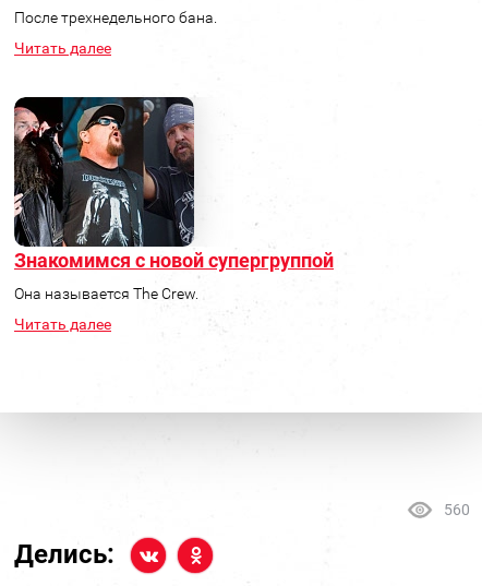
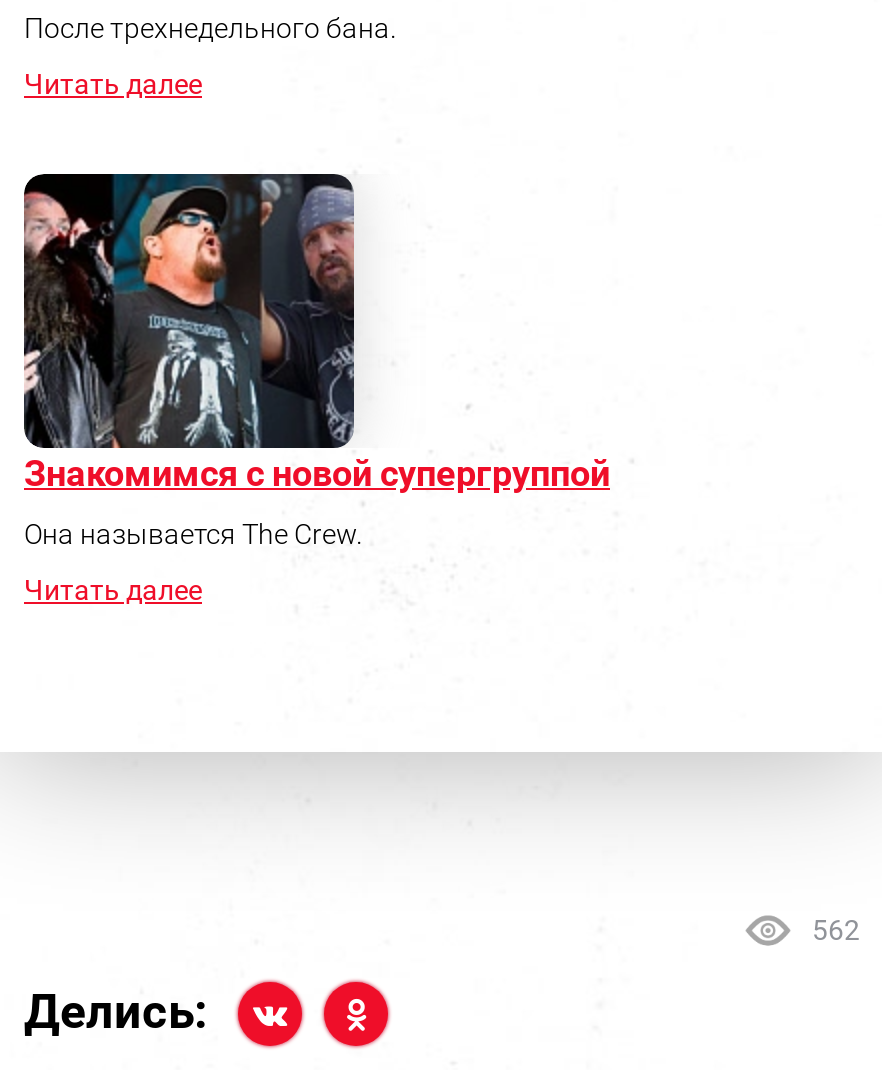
[444,500,470,518] 560 -> [812,913,860,945] 562

